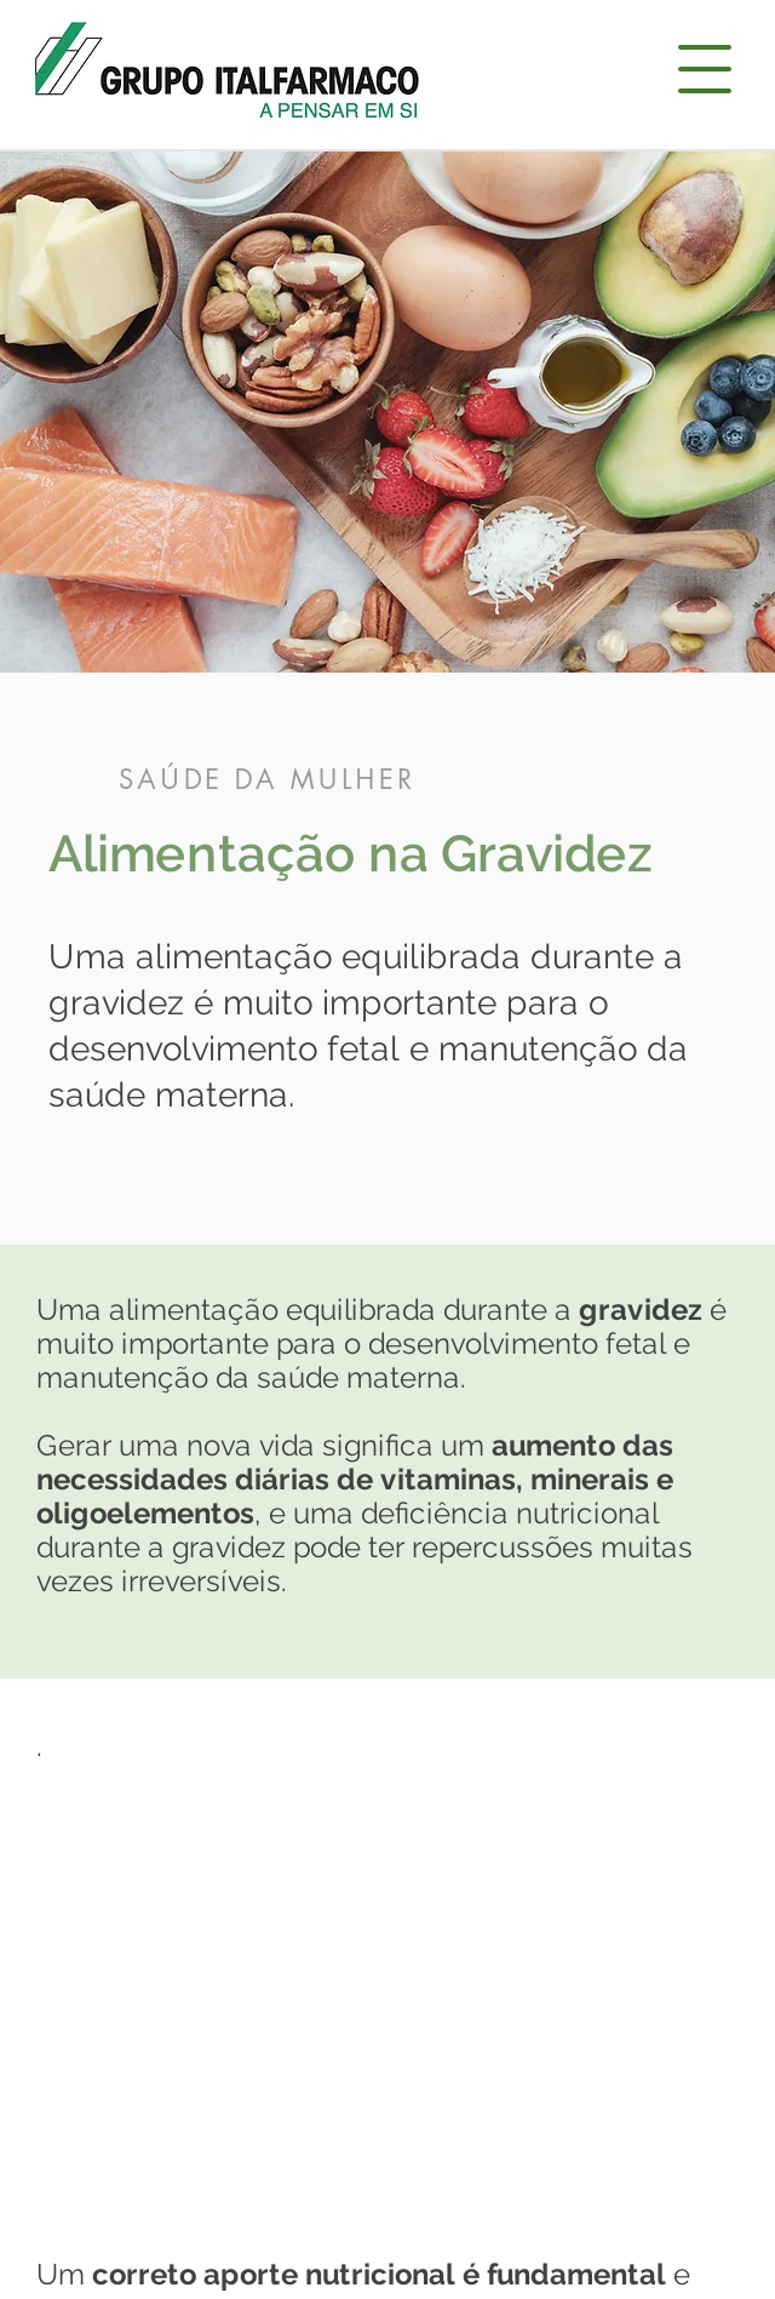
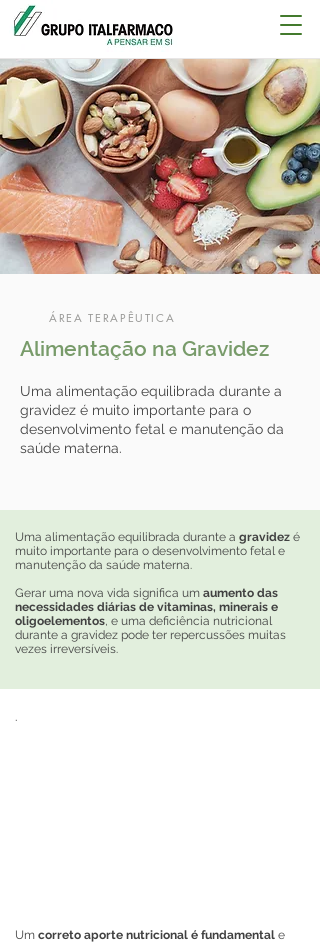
[119,760,416,796] SAÚDE DA MULHER -> [49,310,175,325] ÁREA TERAPÊUTICA

